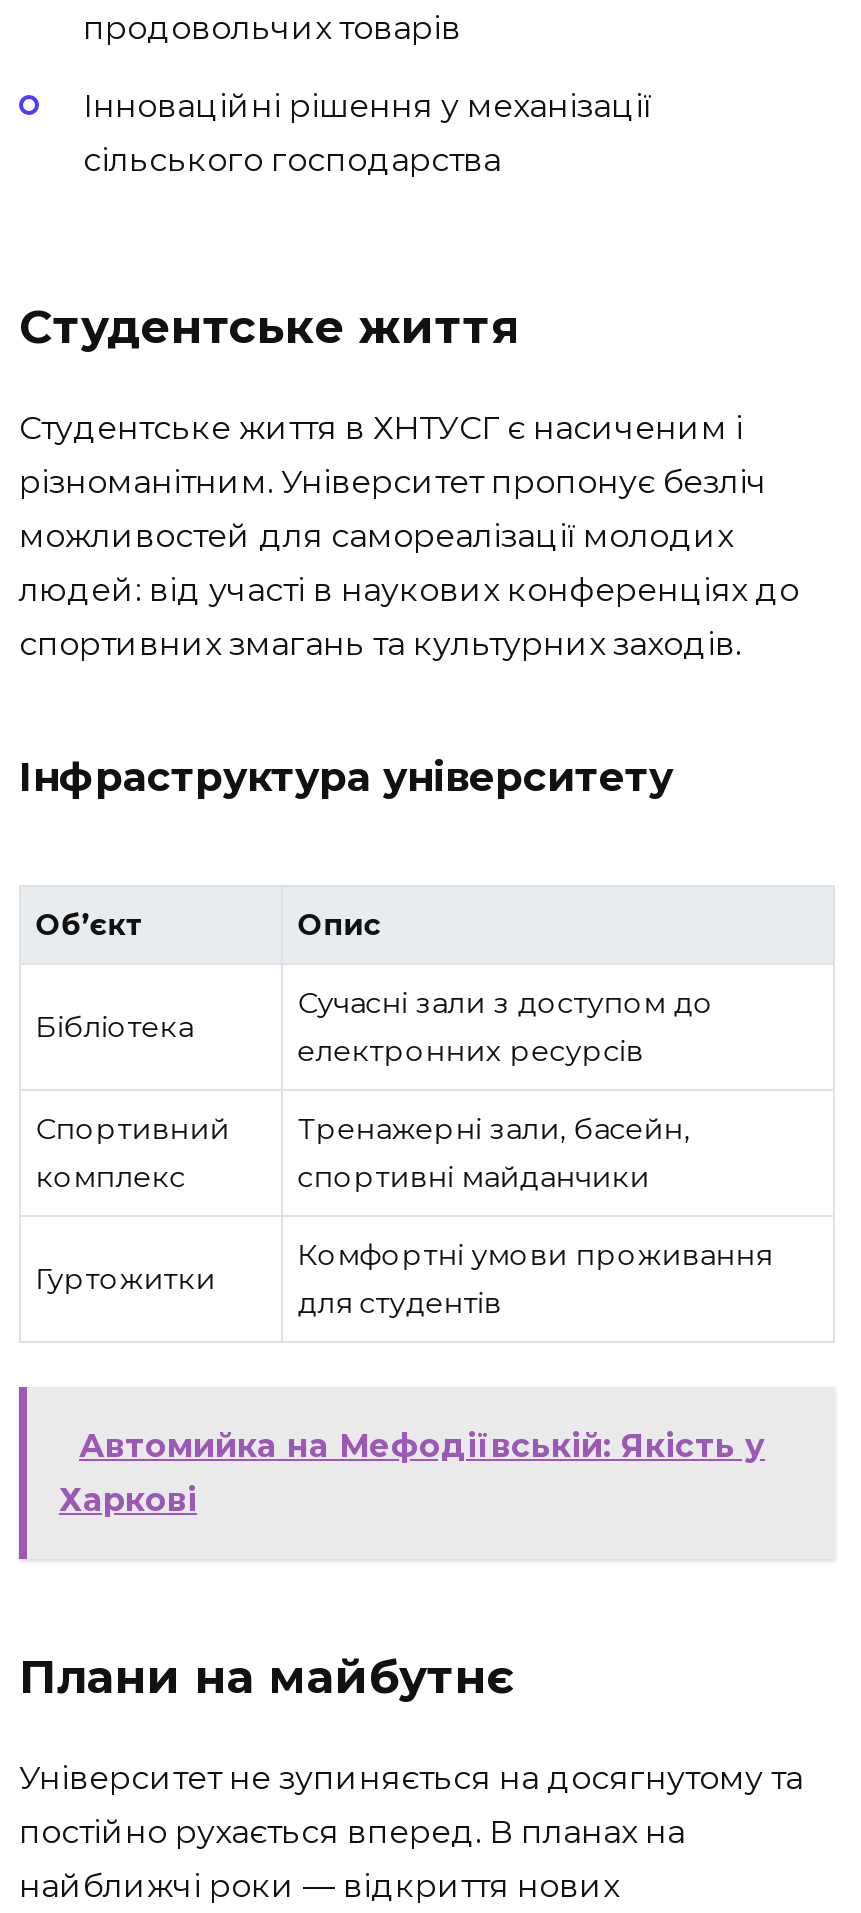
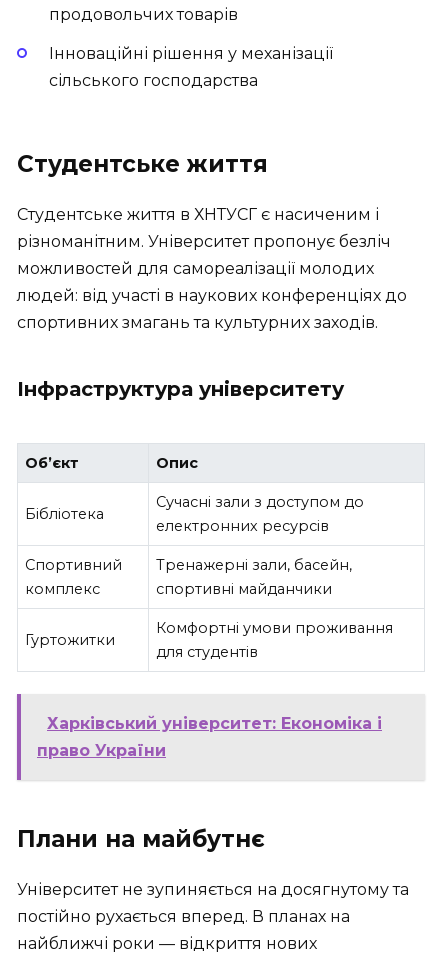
[59,1427,765,1519] Автомийка на Мефодіївській: Якість у | Харкові -> [37,714,382,760] Харківський університет: Економіка і | право України

